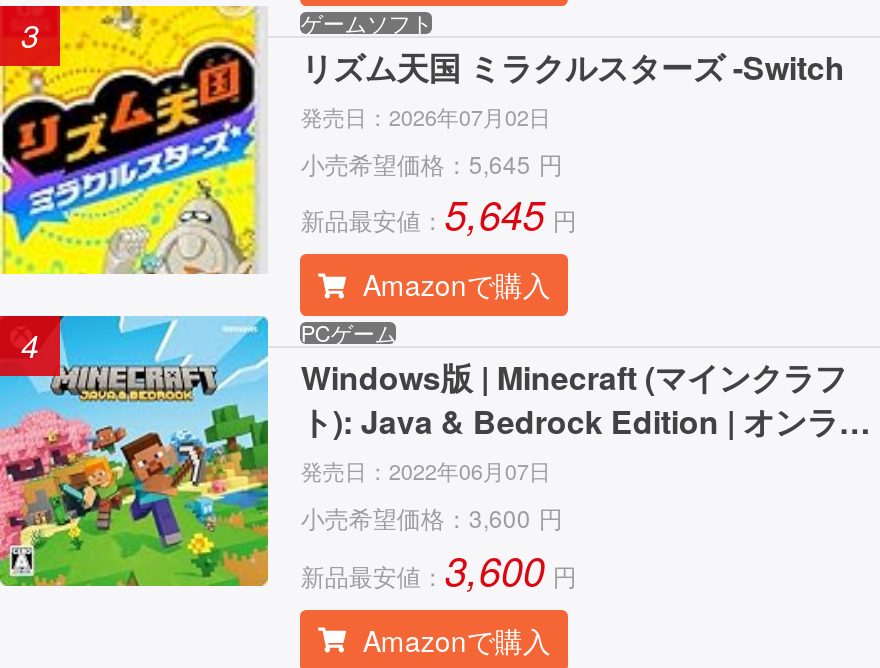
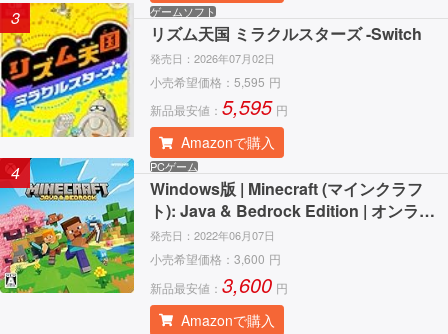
[301,146,563,180] 小売希望価格：5,645 円 -> [150,73,281,90] 小売希望価格：5,595 円
[301,184,577,242] 新品最安値：5,645 円 -> [150,92,288,121] 新品最安値：5,595 円

